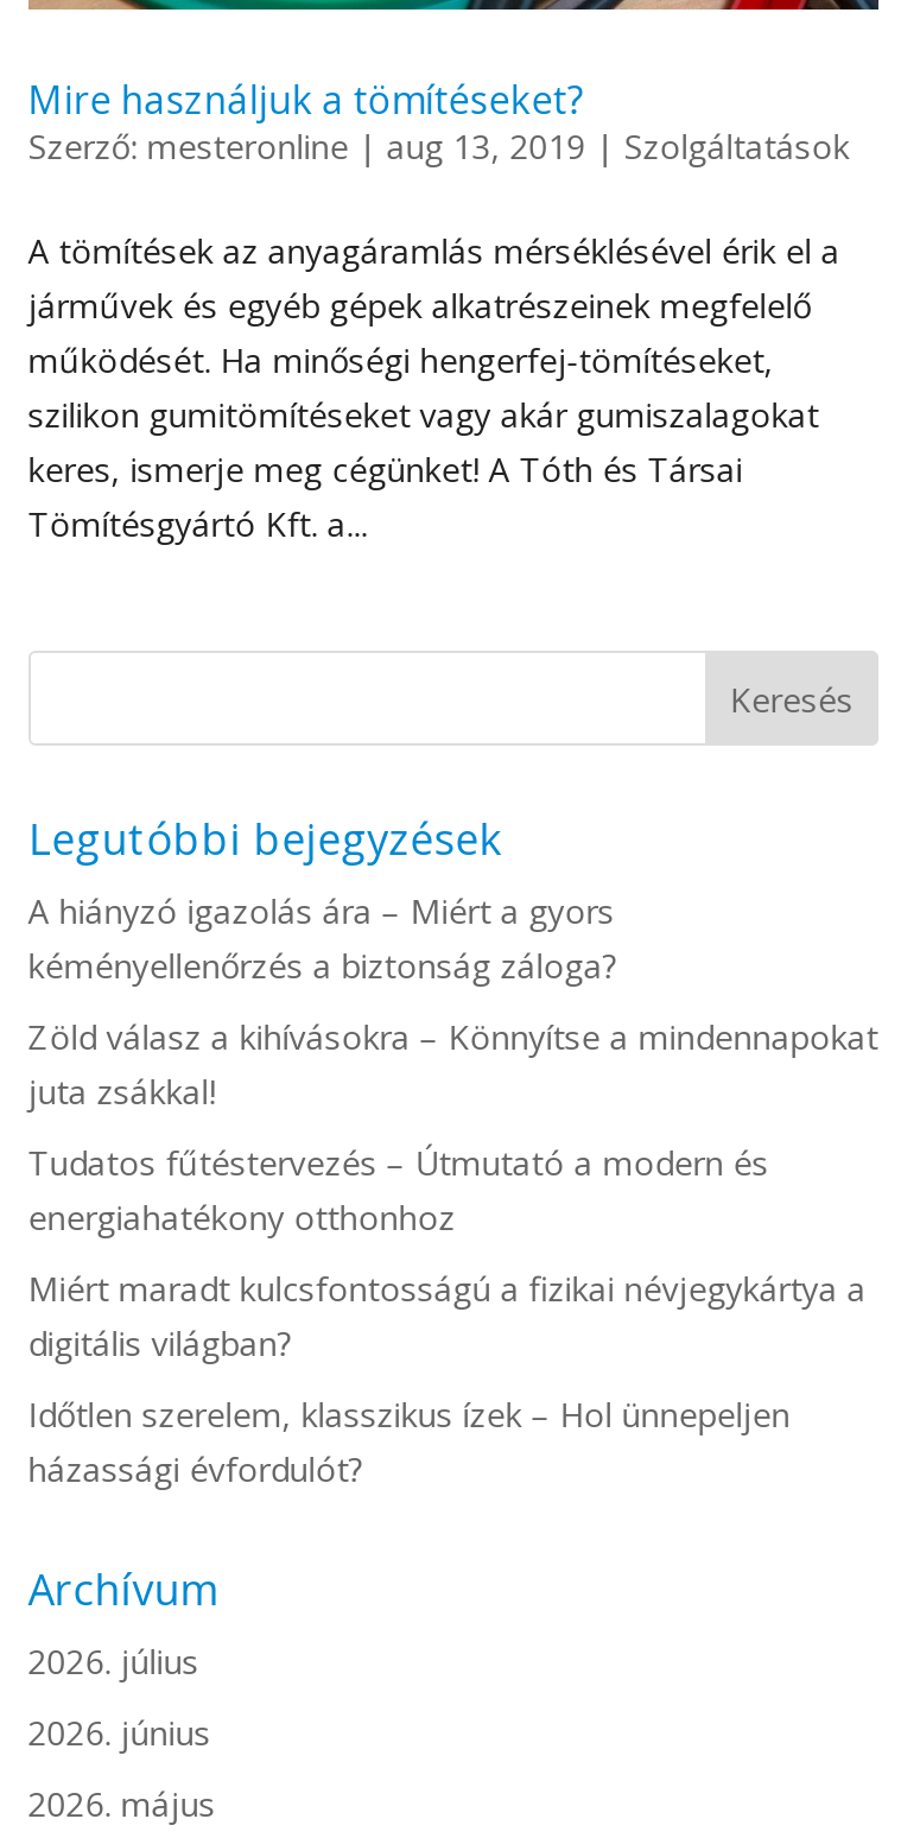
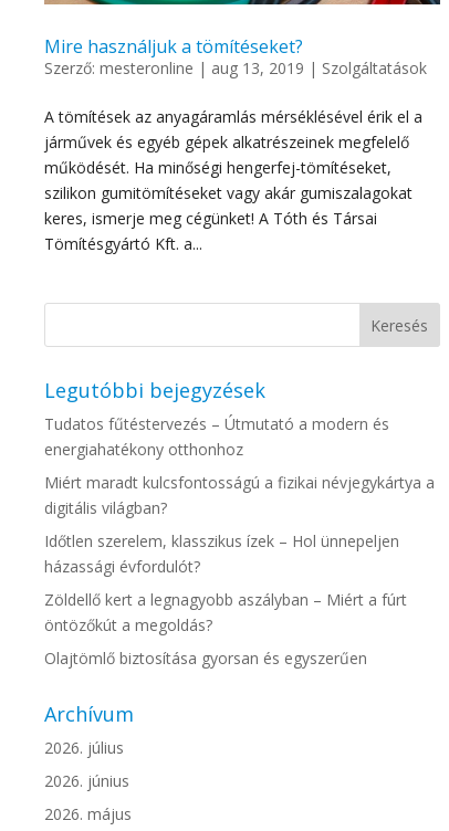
[28,888,878,1113] A hiányzó igazolás ára – Miért a gyors | kéményellenőrzés a biztonság záloga? | Zöld válasz a kihívásokra – Könnyítse a mindennapokat | juta zsákkal! -> none
moved [28,1140,866,1491] -> [44,413,434,577]: Tudatos fűtéstervezés – Útmutató a modern és | energiahatékony otthonhoz | Miért maradt kulcsfontosságú a fizikai névjegykártya a | digitális világban? | Időtlen szerelem, klasszikus ízek – Hol ünnepeljen | házassági évfordulót?
none -> [44,589,407,668] Zöldellő kert a legnagyobb aszályban – Miért a fúrt | öntözőkút a megoldás? | Olajtömlő biztosítása gyorsan és egyszerűen

